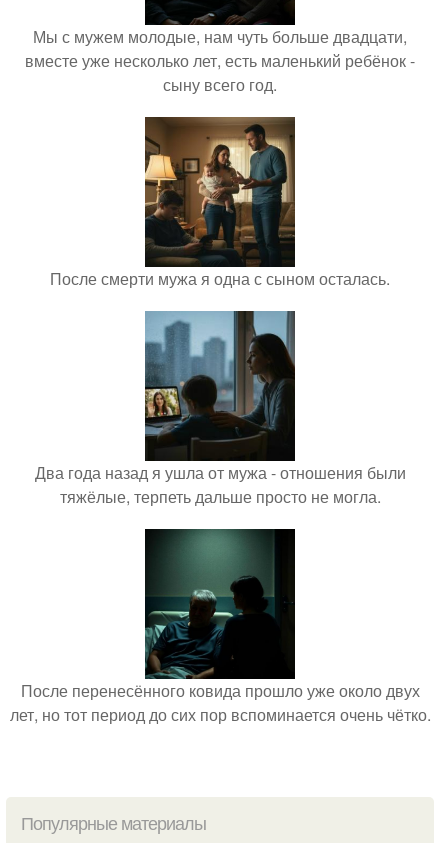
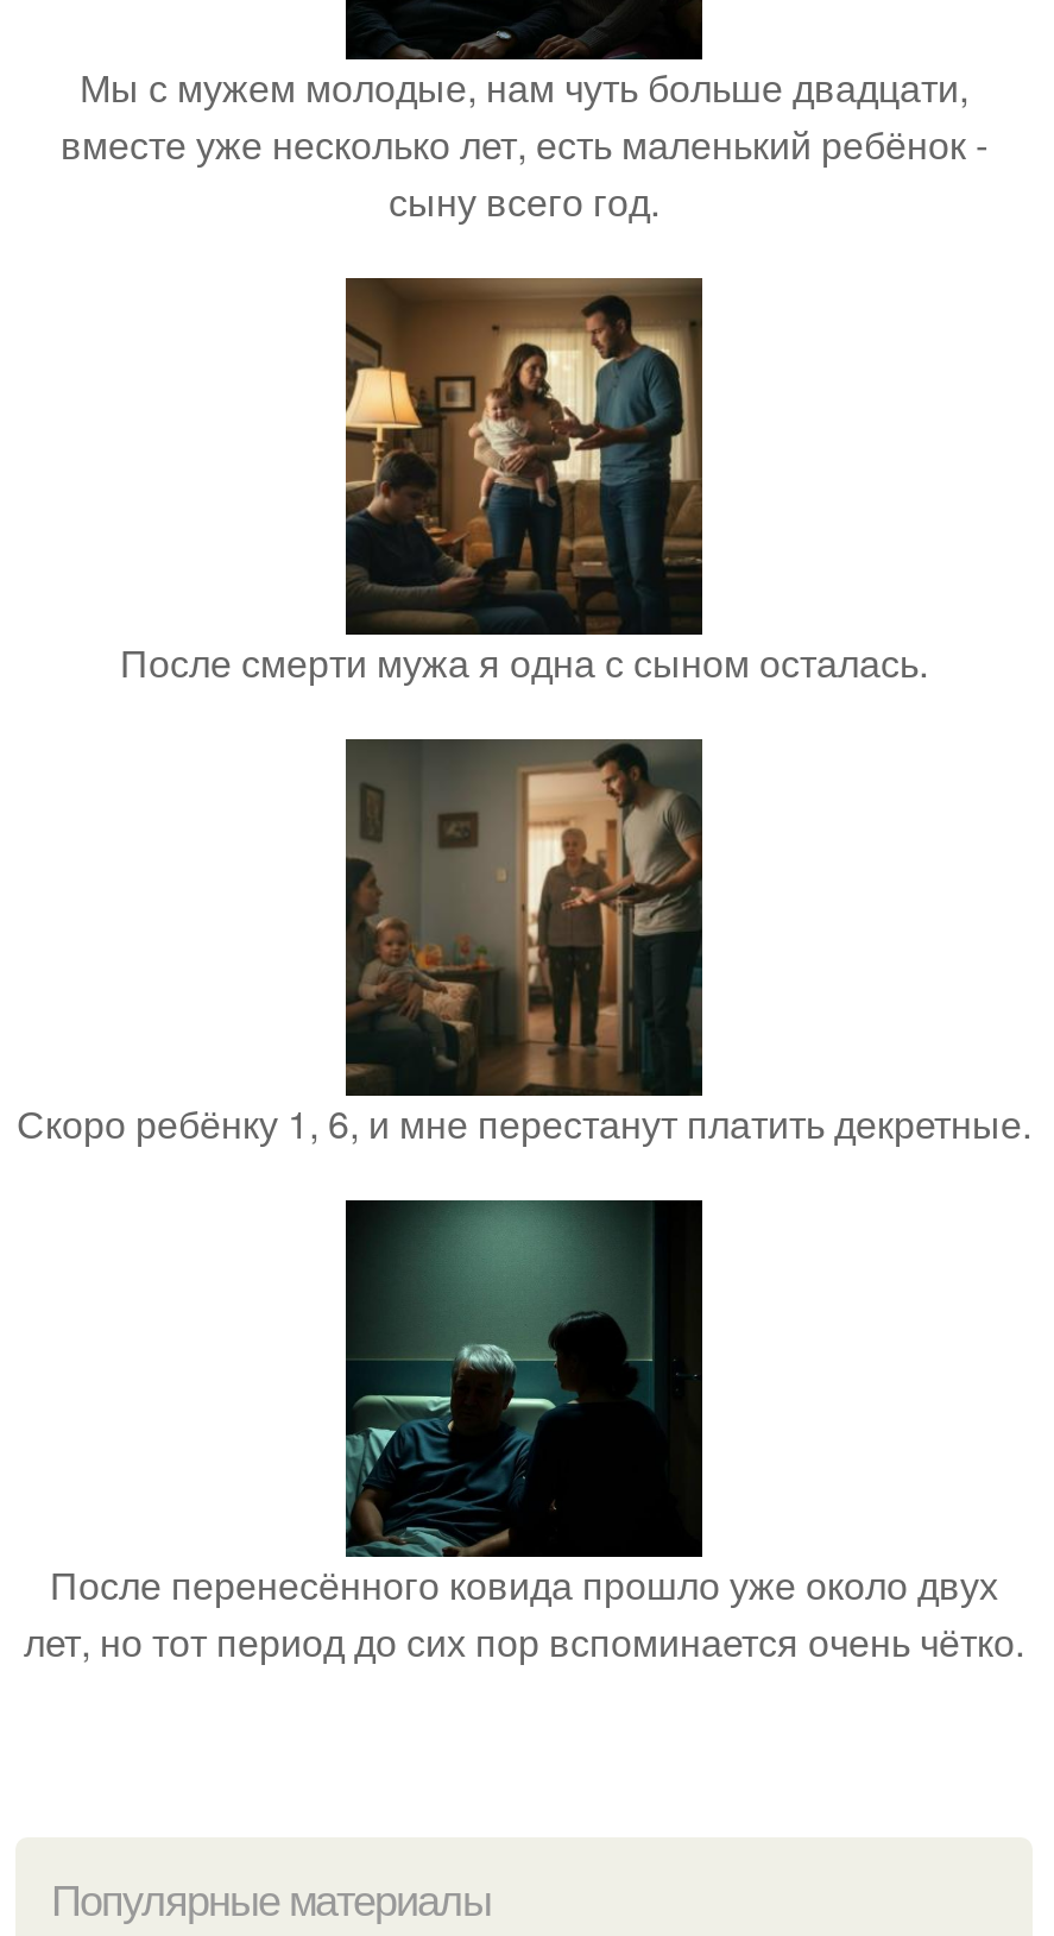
[34,311,405,508] [image] | Два года назад я ушла от мужа - отношения были | тяжёлые, терпеть дальше просто не могла. -> [17,737,1031,1151] [image] | Скоро ребёнку 1, 6, и мне перестанут платить декретные.

